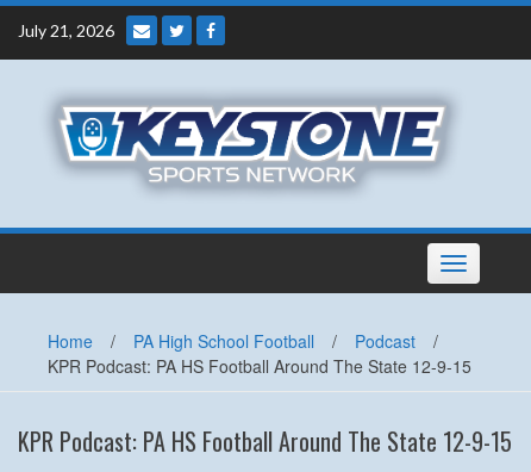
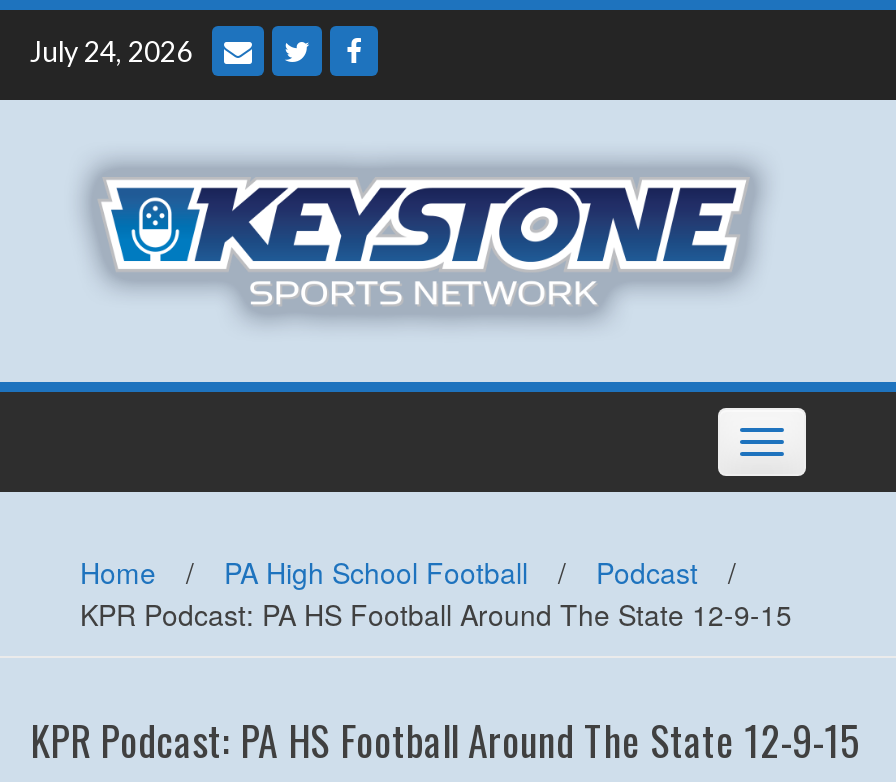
[18,20,114,41] July 21, 2026 -> [30,34,192,68] July 24, 2026

